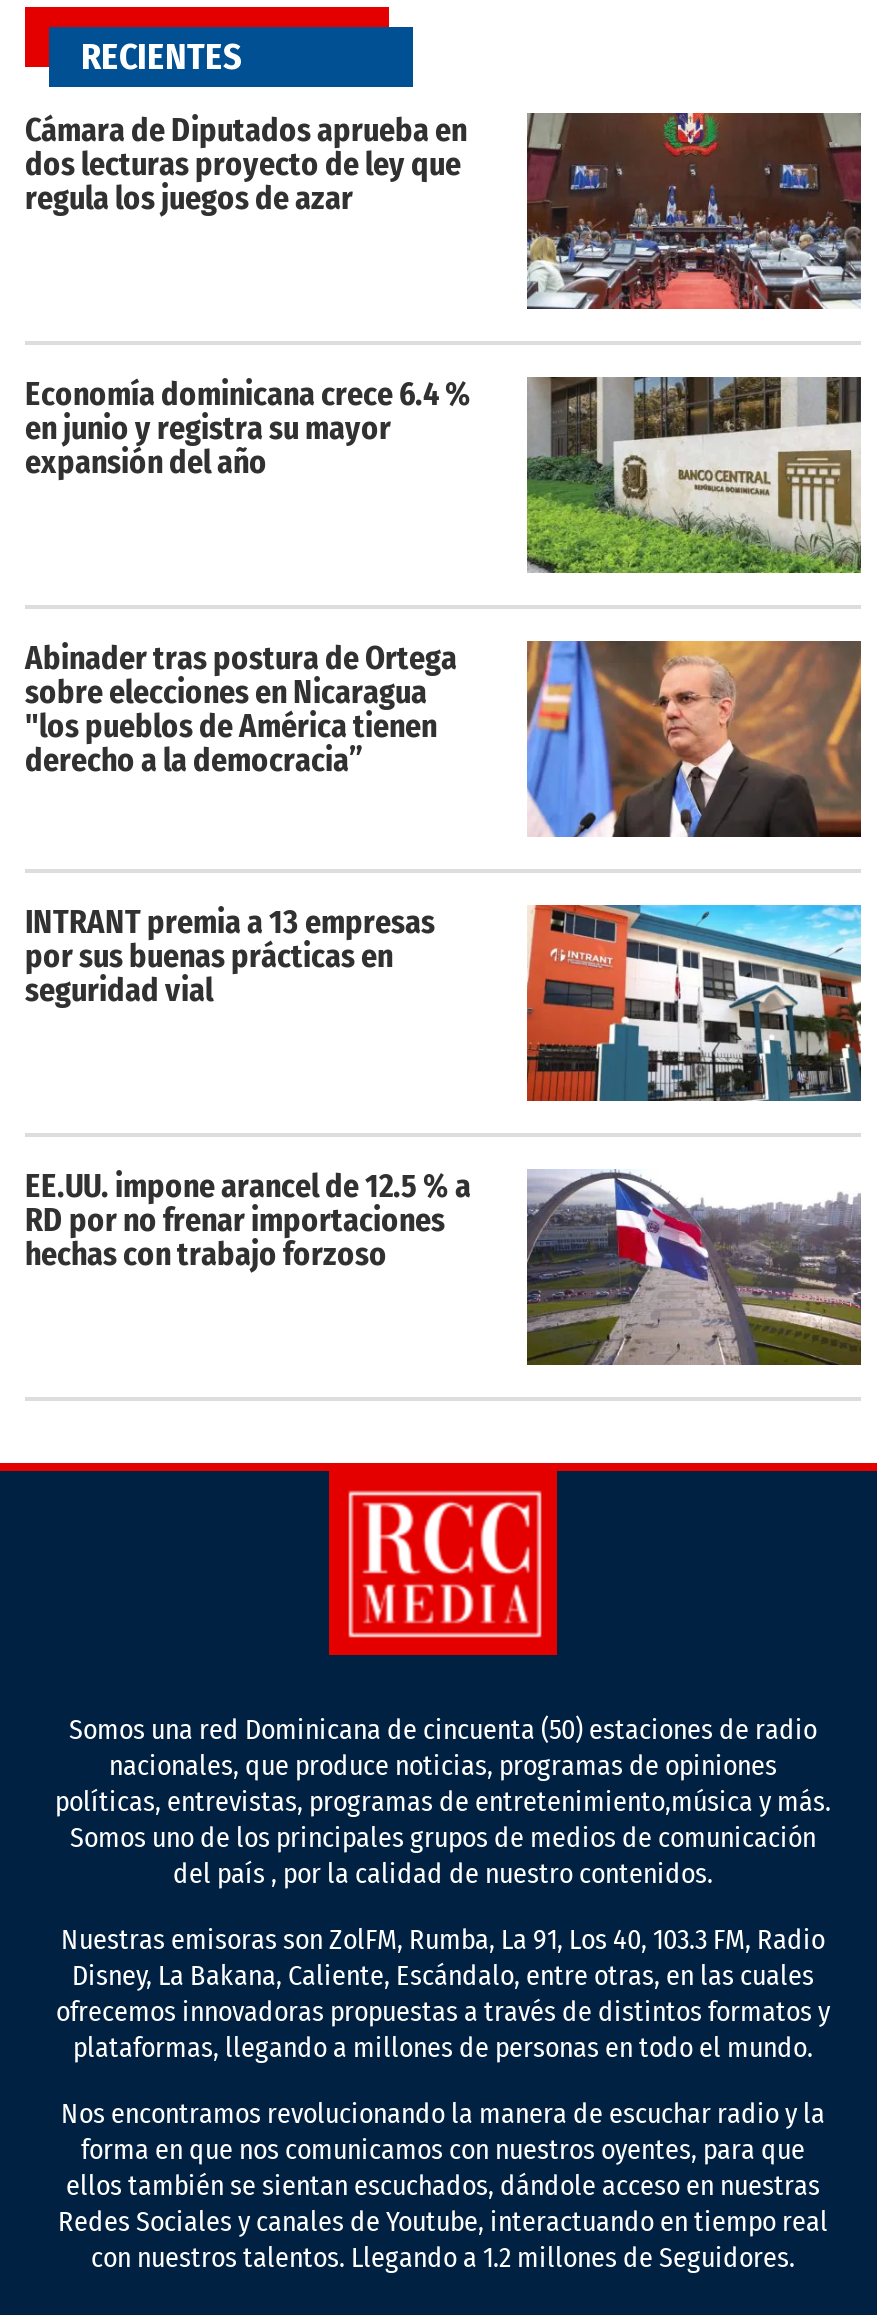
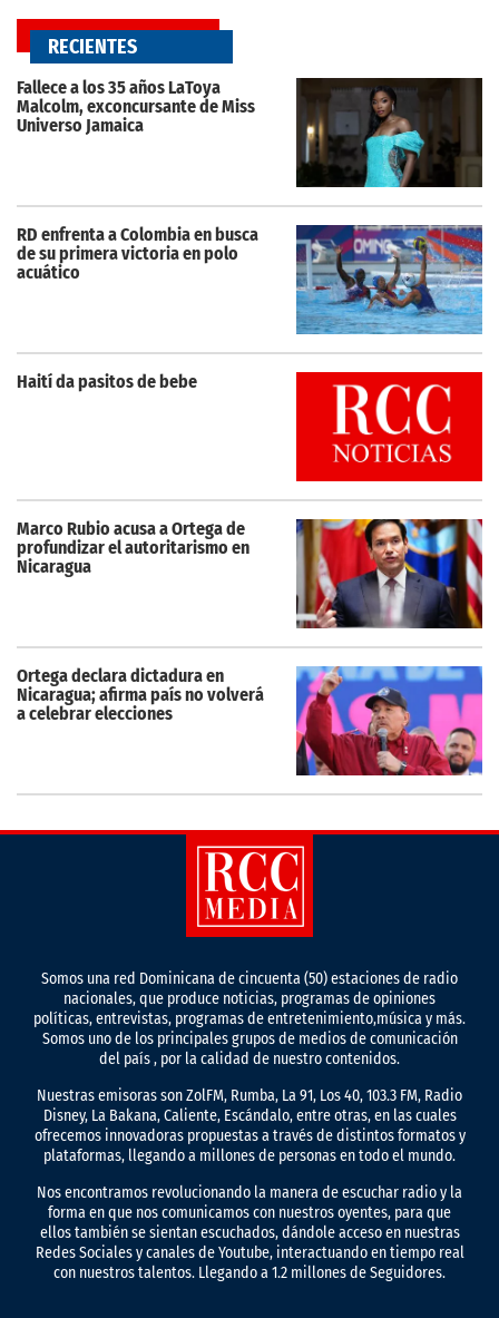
[25,111,861,311] [image] | Cámara de Diputados aprueba en | dos lecturas proyecto de ley que | regula los juegos de azar -> [17,77,483,188] [image] | Fallece a los 35 años LaToya | Malcolm, exconcursante de Miss | Universo Jamaica
[25,375,863,575] [image] | Economía dominicana crece 6.4 % | en junio y registra su mayor | expansión del año -> [17,224,483,335] [image] | RD enfrenta a Colombia en busca | de su primera victoria en polo | acuático
[25,639,457,779] Abinader tras postura de Ortega | sobre elecciones en Nicaragua | "los pueblos de América tienen | derecho a la democracia” -> [17,371,197,392] Haití da pasitos de bebe
[525,639,863,839] [image] -> [295,371,483,482] [image]
[25,903,435,1009] INTRANT premia a 13 empresas | por sus buenas prácticas en | seguridad vial -> [17,518,250,577] Marco Rubio acusa a Ortega de | profundizar el autoritarismo en | Nicaragua
[525,903,863,1103] [image] -> [295,518,483,629] [image]
[25,1167,863,1367] [image] | EE.UU. impone arancel de 12.5 % a | RD por no frenar importaciones | hechas con trabajo forzoso -> [17,665,483,777] [image] | Ortega declara dictadura en | Nicaragua; afirma país no volverá | a celebrar elecciones

